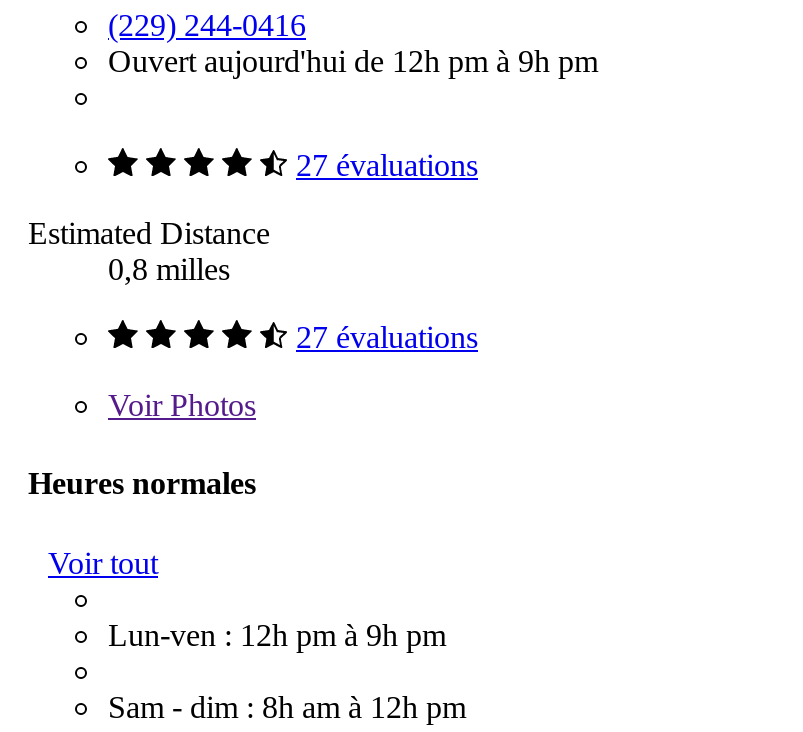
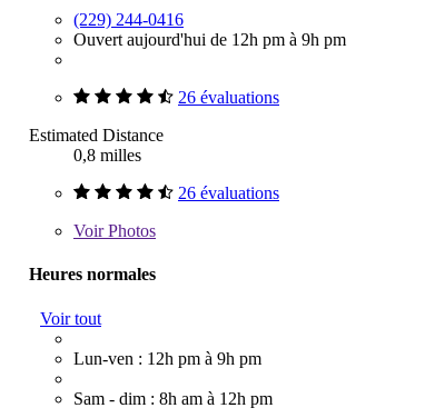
[296,148,478,182] 27 évaluations -> [178,88,279,107] 26 évaluations
[296,320,478,354] 27 évaluations -> [178,184,279,202] 26 évaluations

